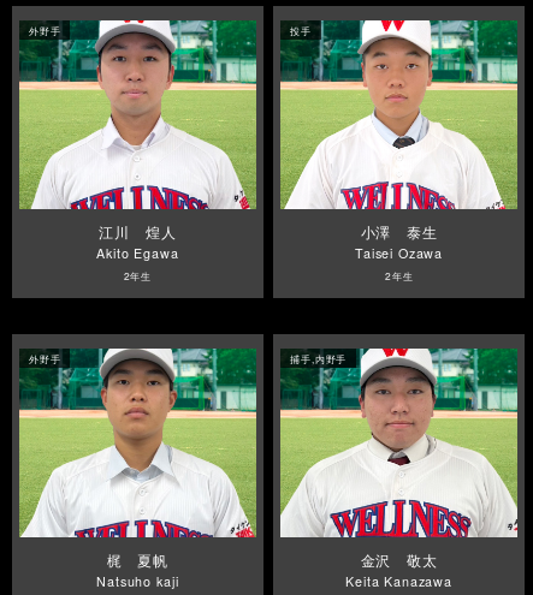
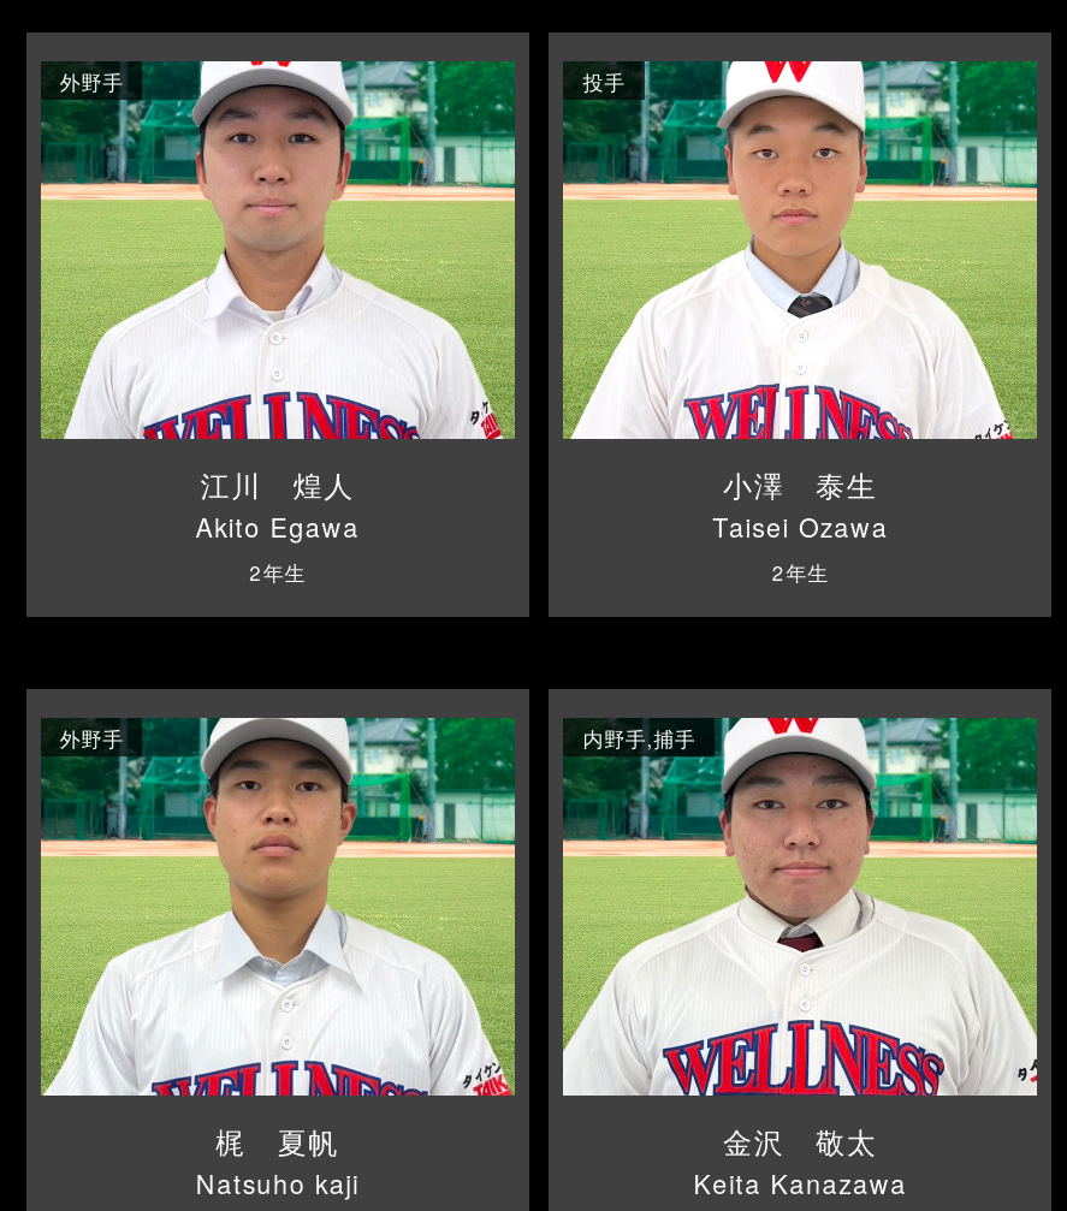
[290,351,347,365] 捕手,内野手 -> [583,723,696,751] 内野手,捕手

